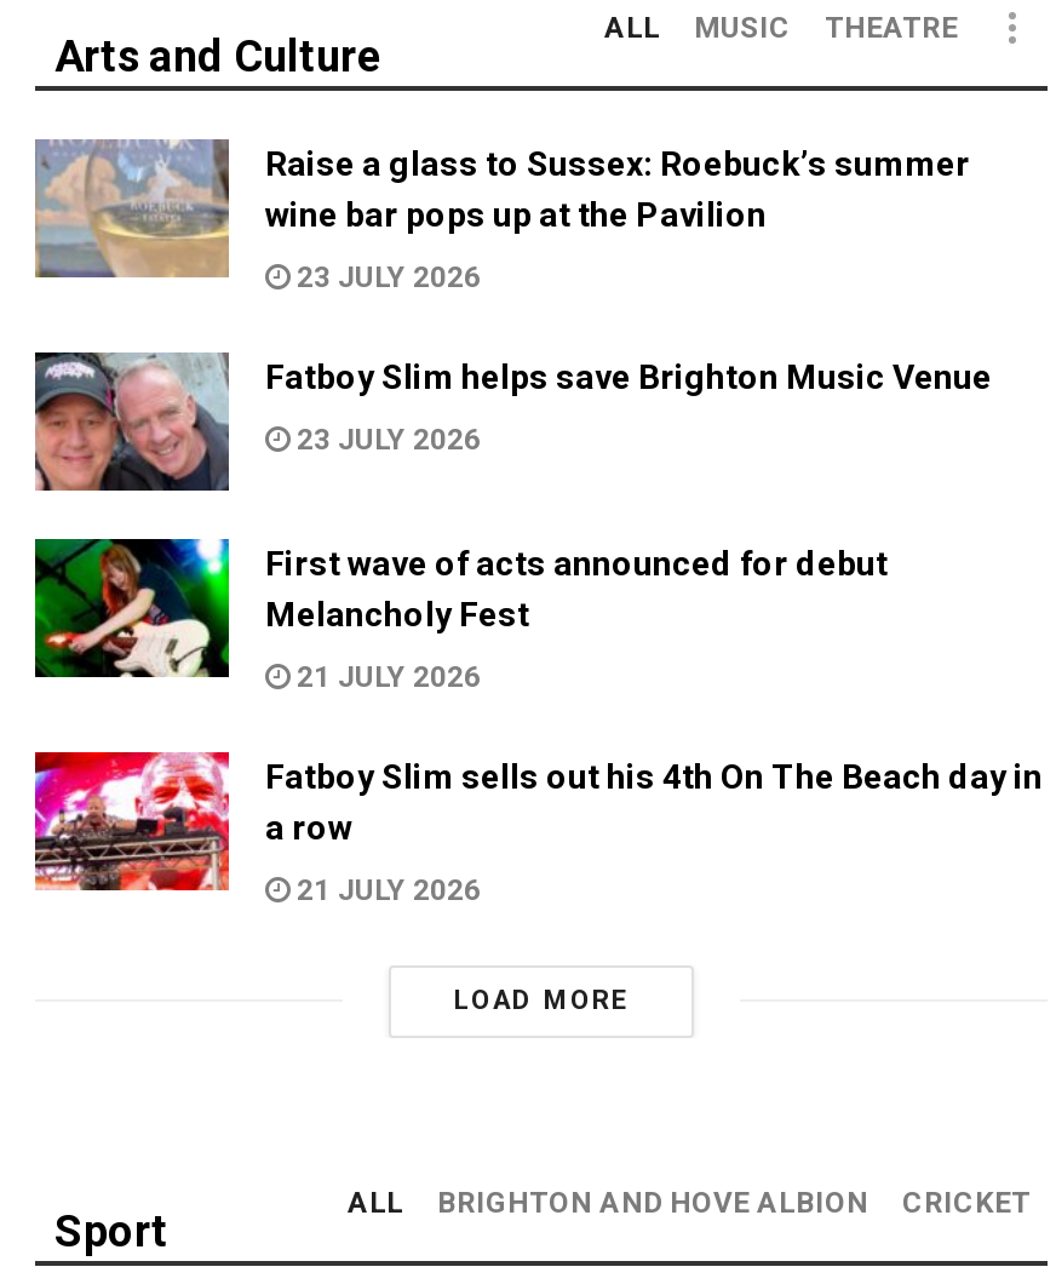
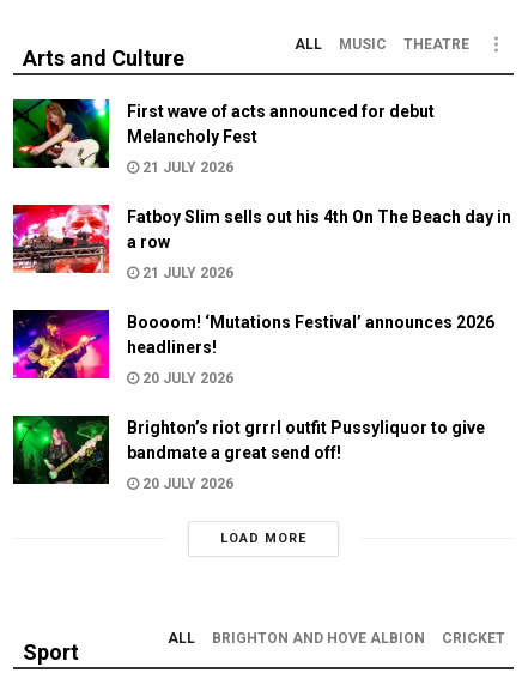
[35,137,992,456] [image] | Raise a glass to Sussex: Roebuck’s summer | wine bar pops up at the Pavilion | 23 JULY 2026 | Fatboy Slim helps save Brighton Music Venue | 23 JULY 2026 -> none
[33,350,231,491] [image] -> none
moved [30,534,1043,907] -> [11,97,511,281]: [image] | First wave of acts announced for debut | Melancholy Fest | 21 JULY 2026 | Fatboy Slim sells out his 4th On The Beach day in | a row | 21 JULY 2026
none -> [12,309,494,492] [image] | Boooom! ‘Mutations Festival’ announces 2026 | headliners! | 20 JULY 2026 | Brighton’s riot grrrl outfit Pussyliquor to give | bandmate a great send off! | 20 JULY 2026
none -> [12,414,110,485] [image]

